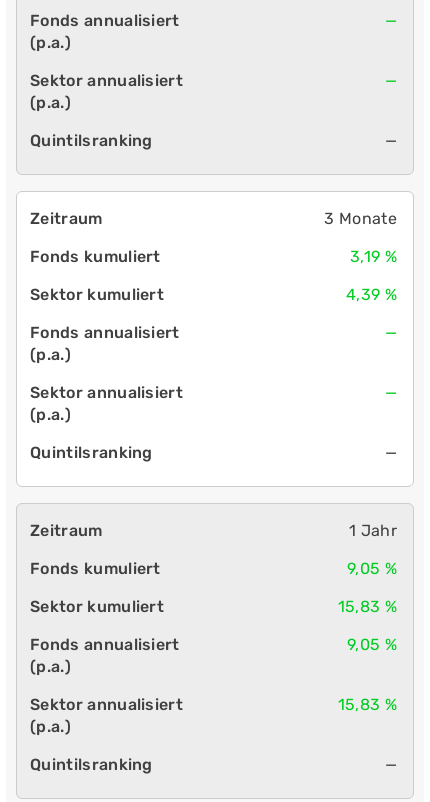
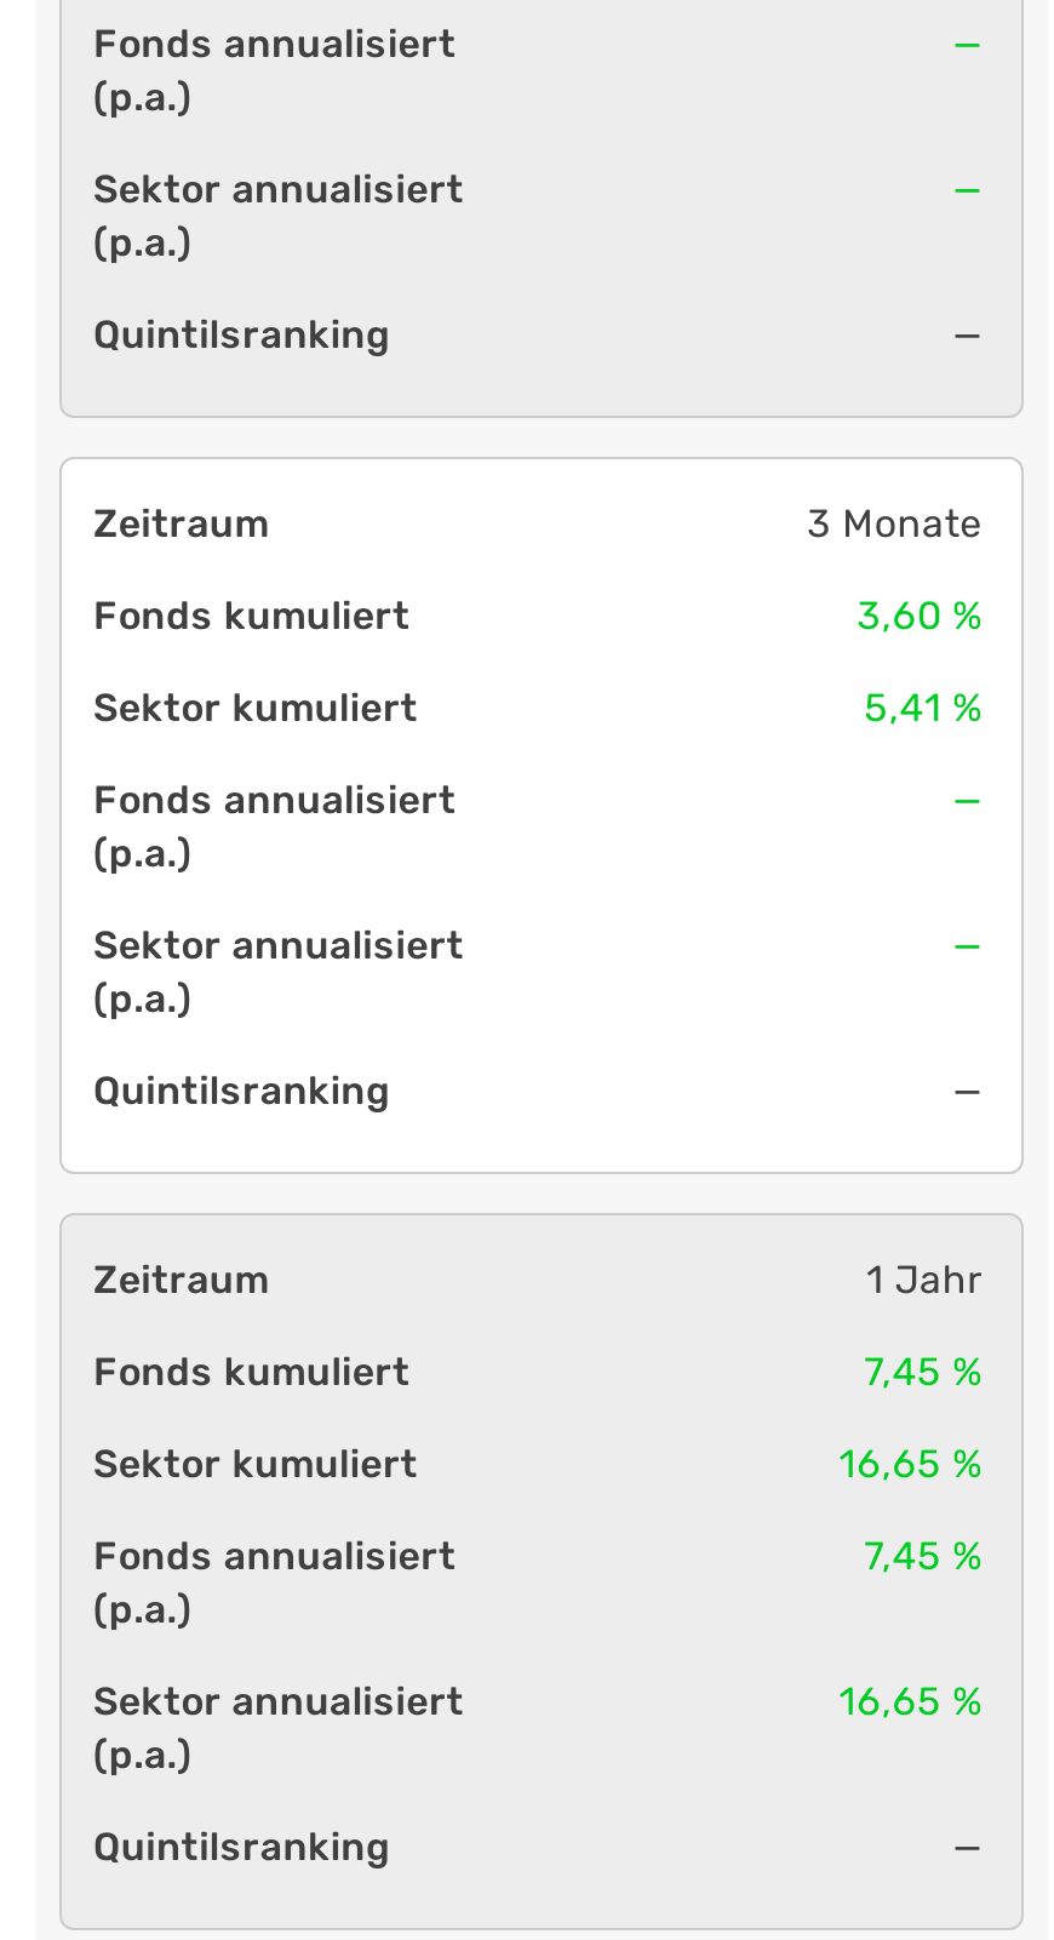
[350,247,397,266] 3,19 % -> [857,592,983,638] 3,60 %
[346,285,397,304] 4,39 % -> [864,684,983,730] 5,41 %
[347,559,397,578] 9,05 % -> [864,1348,983,1394] 7,45 %
[338,597,397,616] 15,83 % -> [839,1440,983,1486] 16,65 %
[347,635,397,654] 9,05 % -> [864,1532,983,1578] 7,45 %
[338,695,397,714] 15,83 % -> [839,1678,983,1724] 16,65 %

